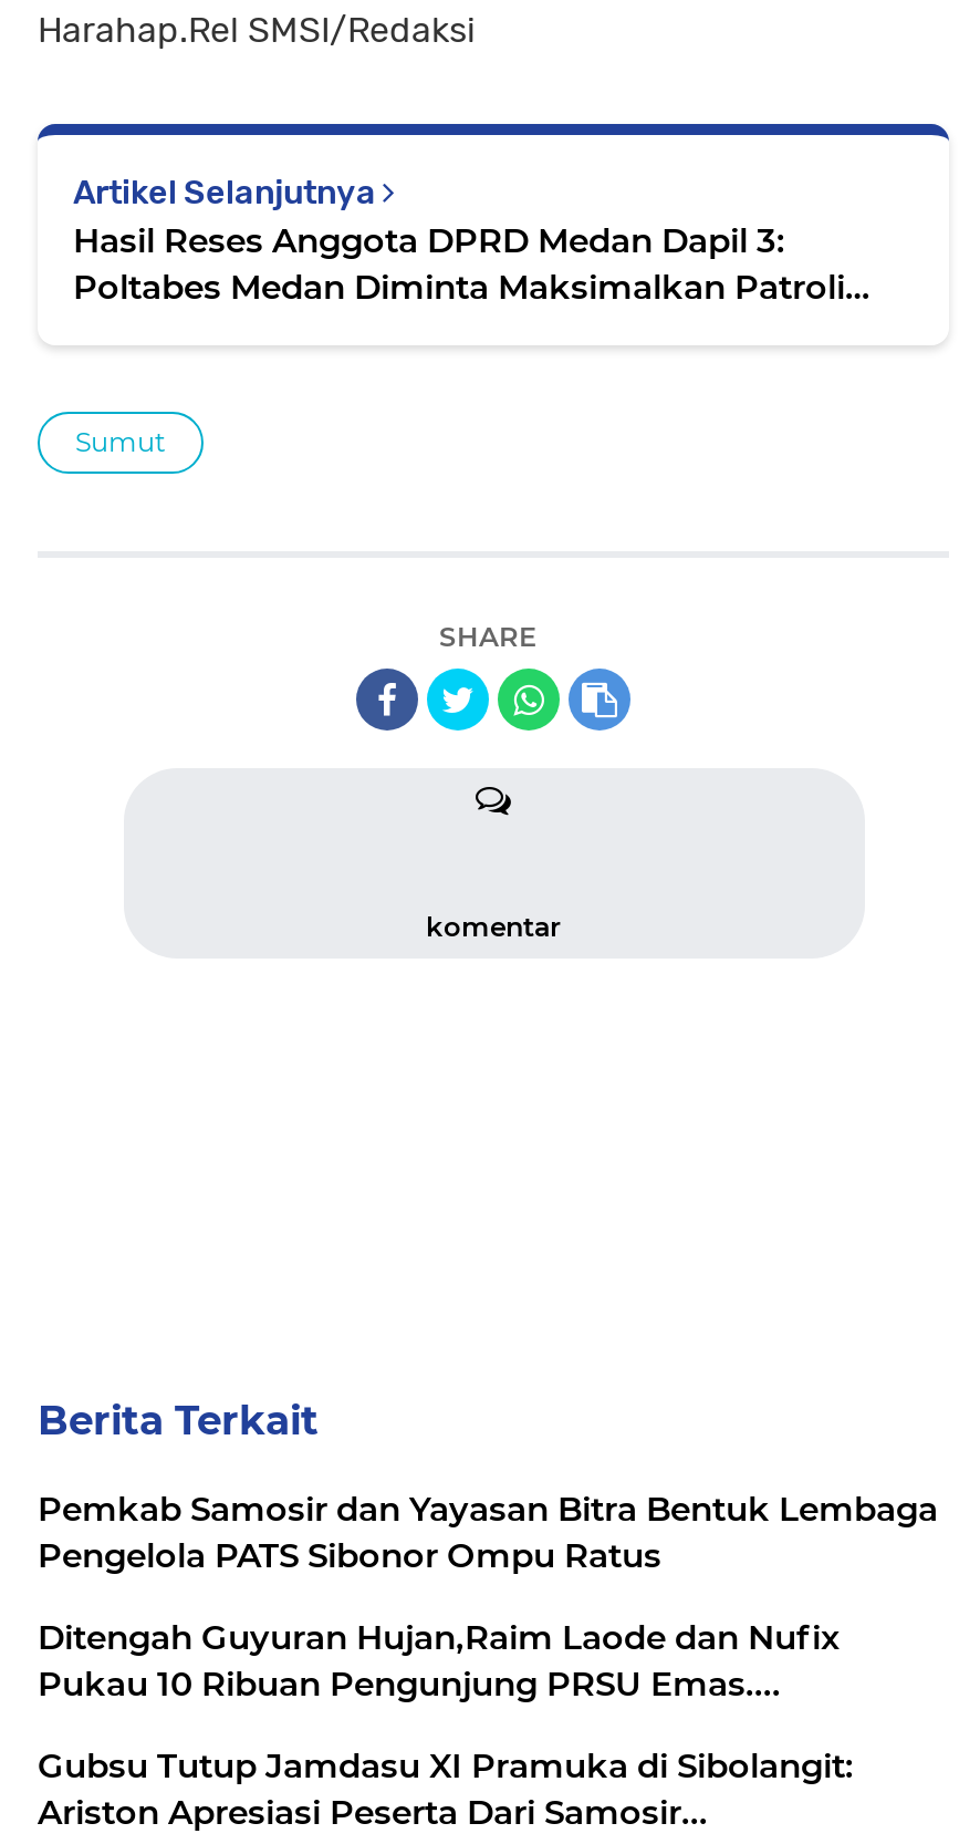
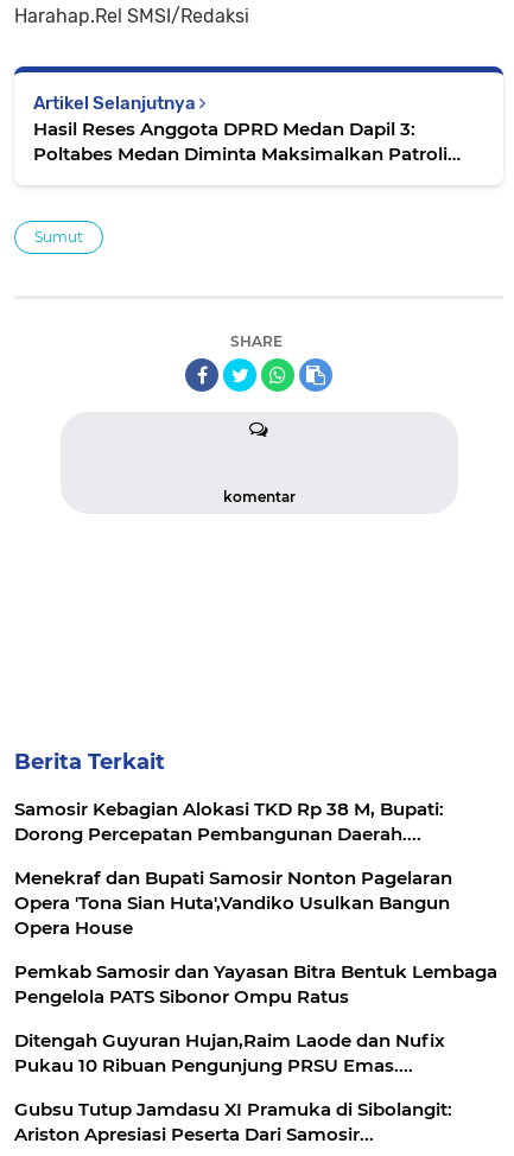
none -> [14,798,452,939] Samosir Kebagian Alokasi TKD Rp 38 M, Bupati: | Dorong Percepatan Pembangunan Daerah.... | Menekraf dan Bupati Samosir Nonton Pagelaran | Opera 'Tona Sian Huta',Vandiko Usulkan Bangun | Opera House

